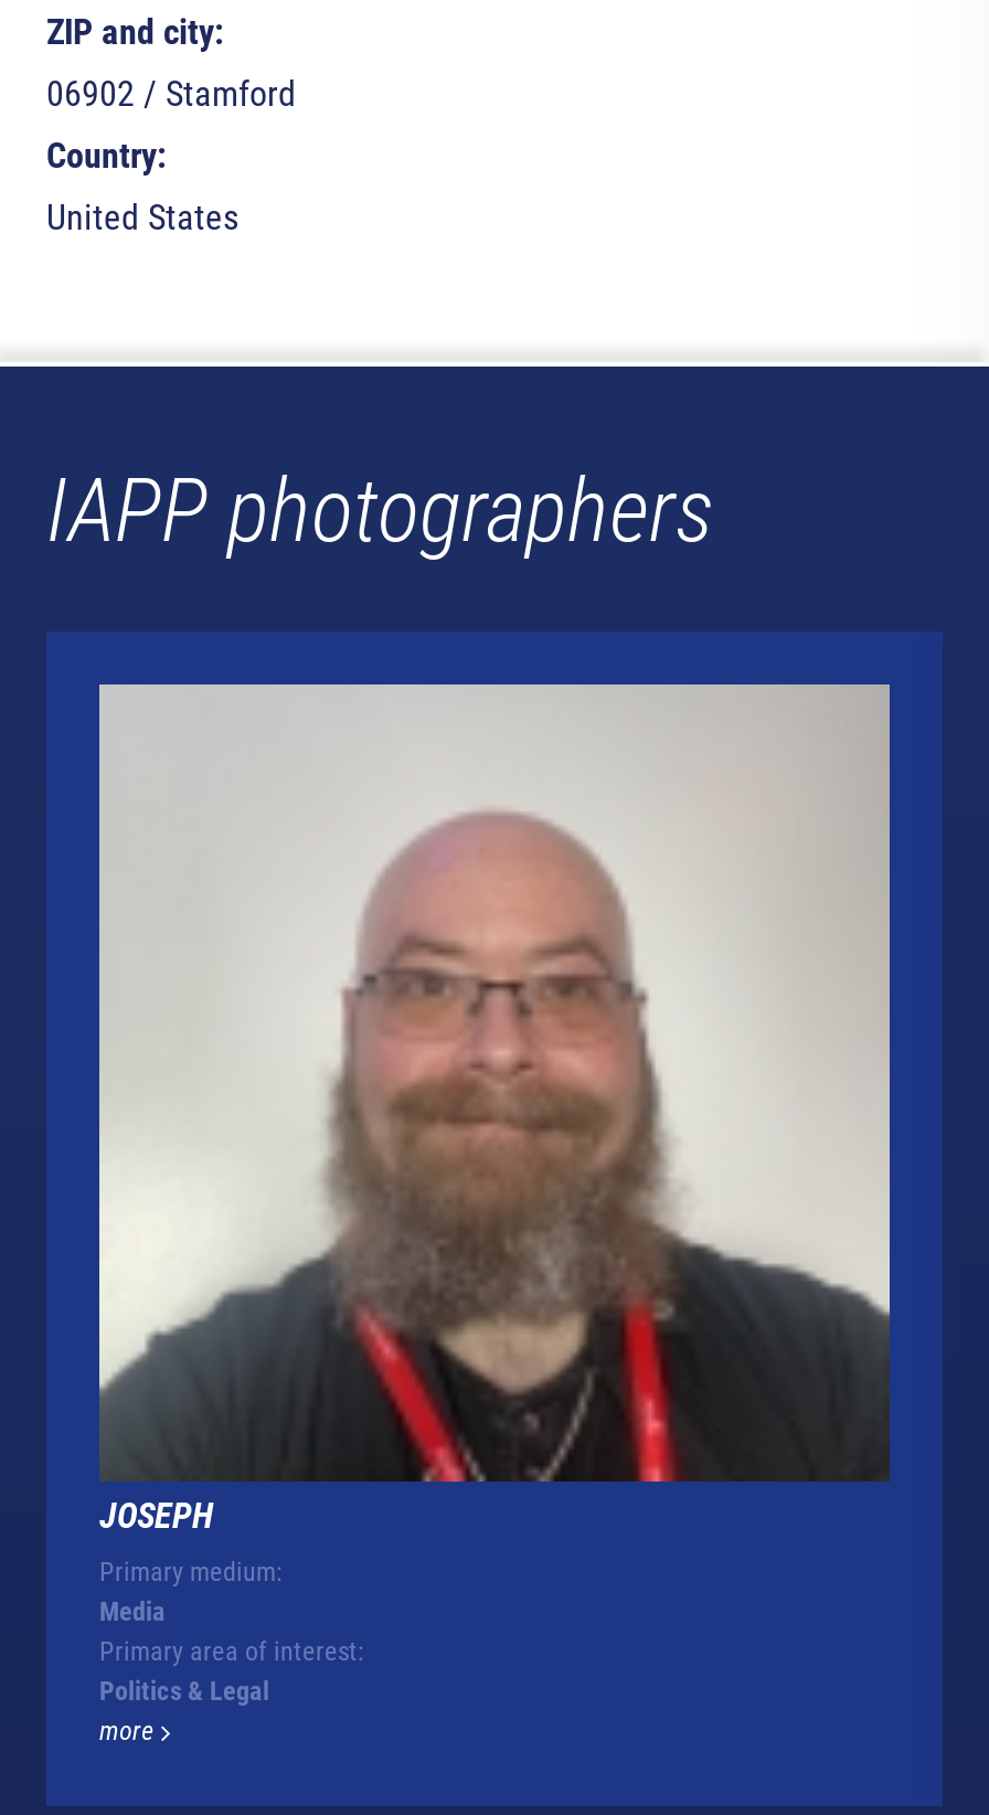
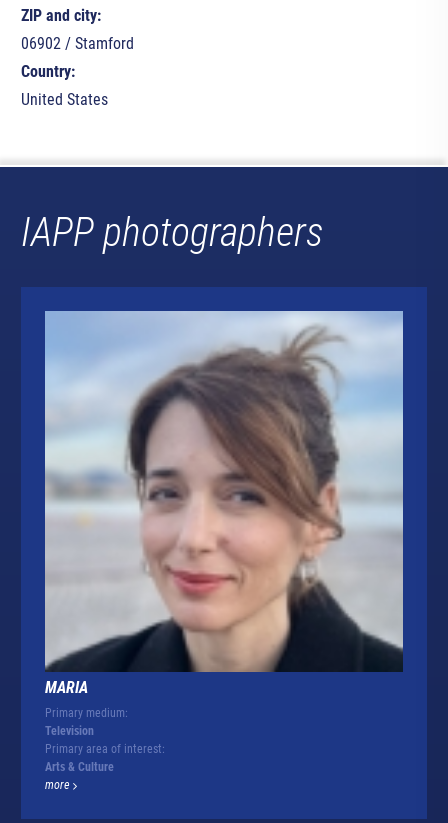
[99,684,892,1536] [image] | JOSEPH -> [44,311,404,697] [image] | MARIA
[99,1596,166,1627] Media -> [45,724,94,738] Television
[99,1675,269,1706] Politics & Legal -> [45,760,114,774] Arts & Culture

